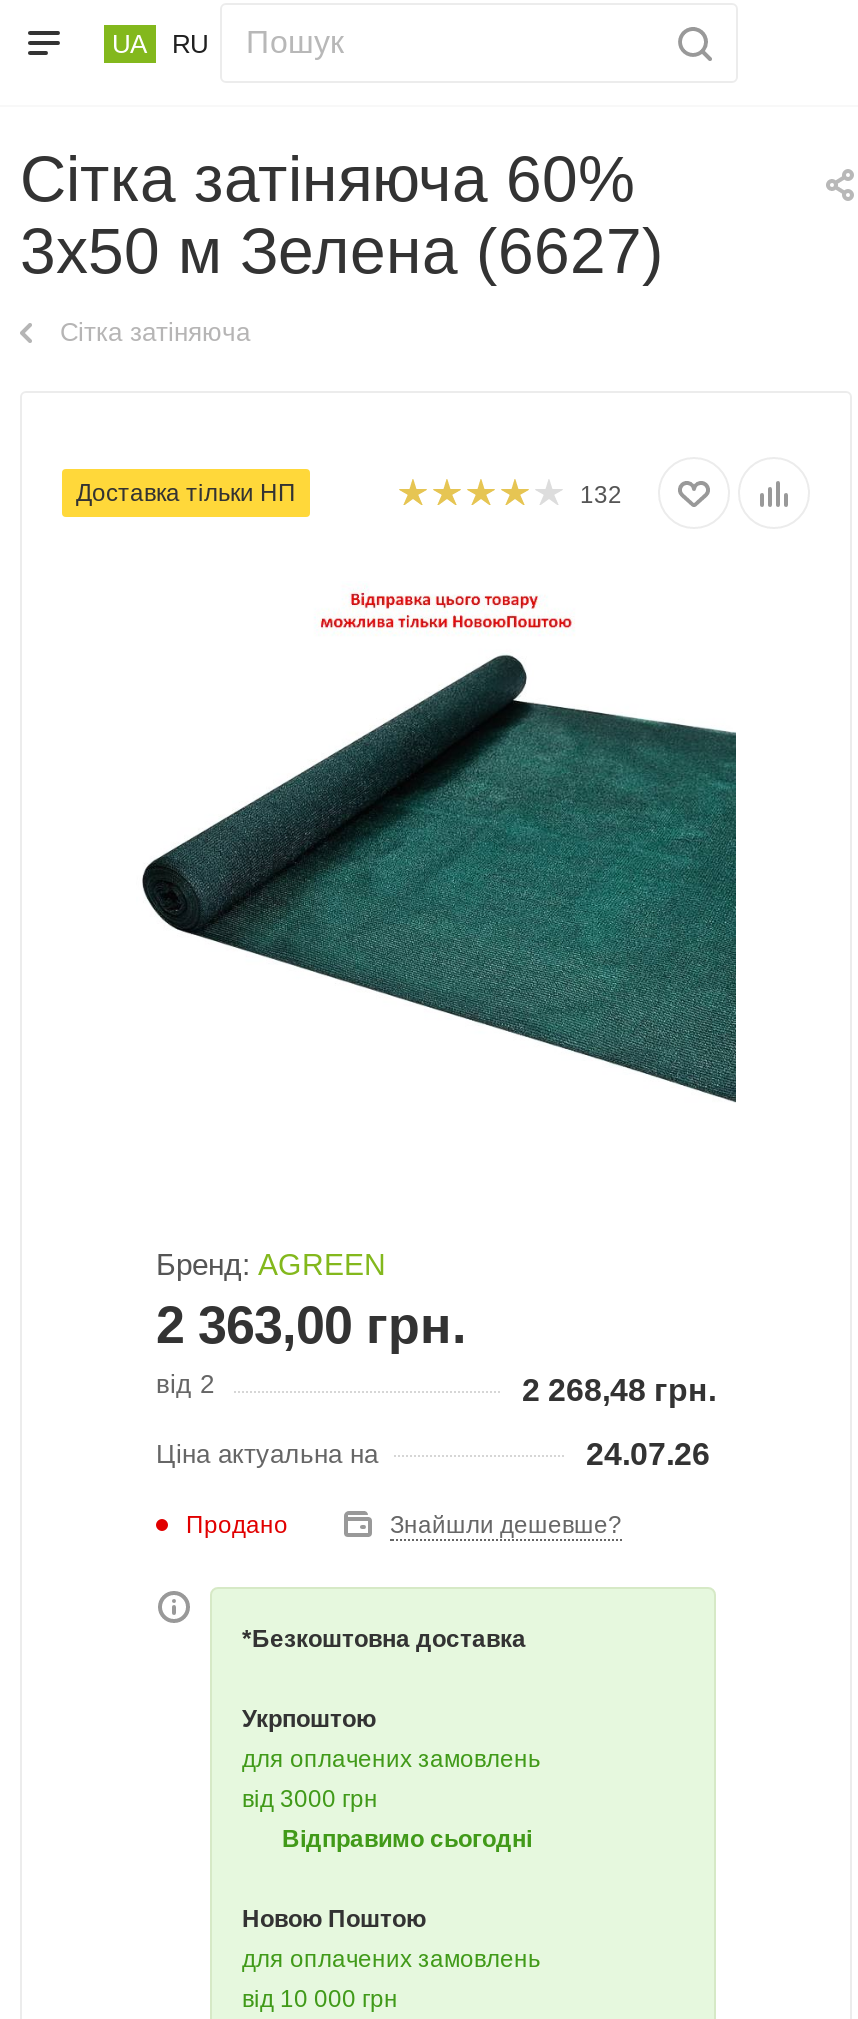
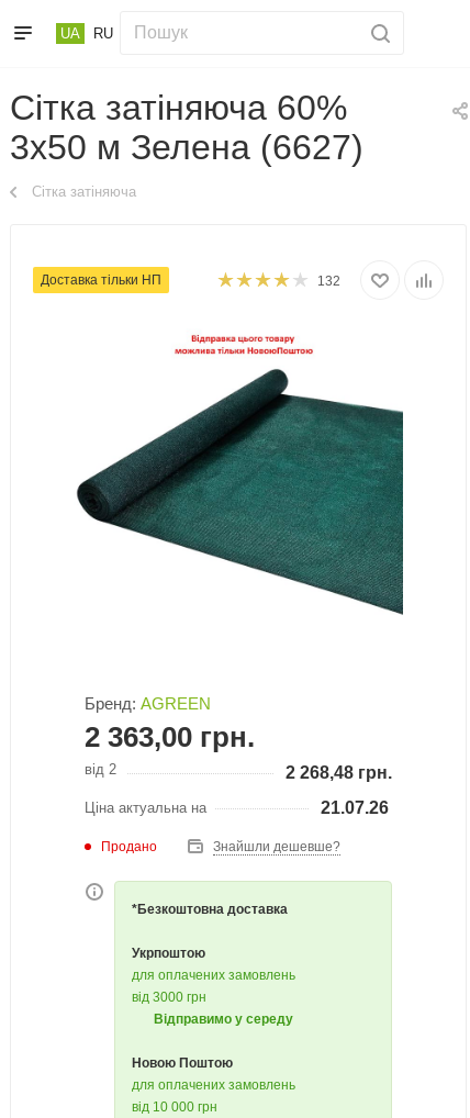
[586,1437,710,1471] 24.07.26 -> [321,798,389,817] 21.07.26
[282,1825,532,1853] Відправимо сьогодні -> [154,1011,293,1027] Відправимо у середу

